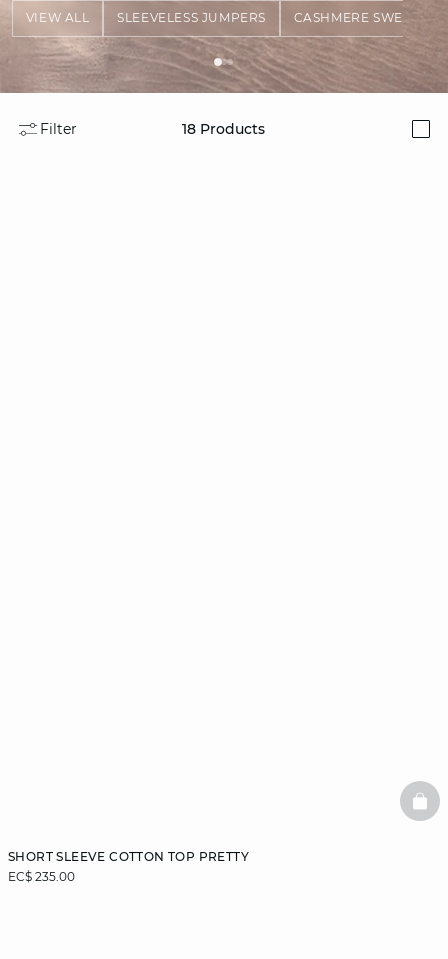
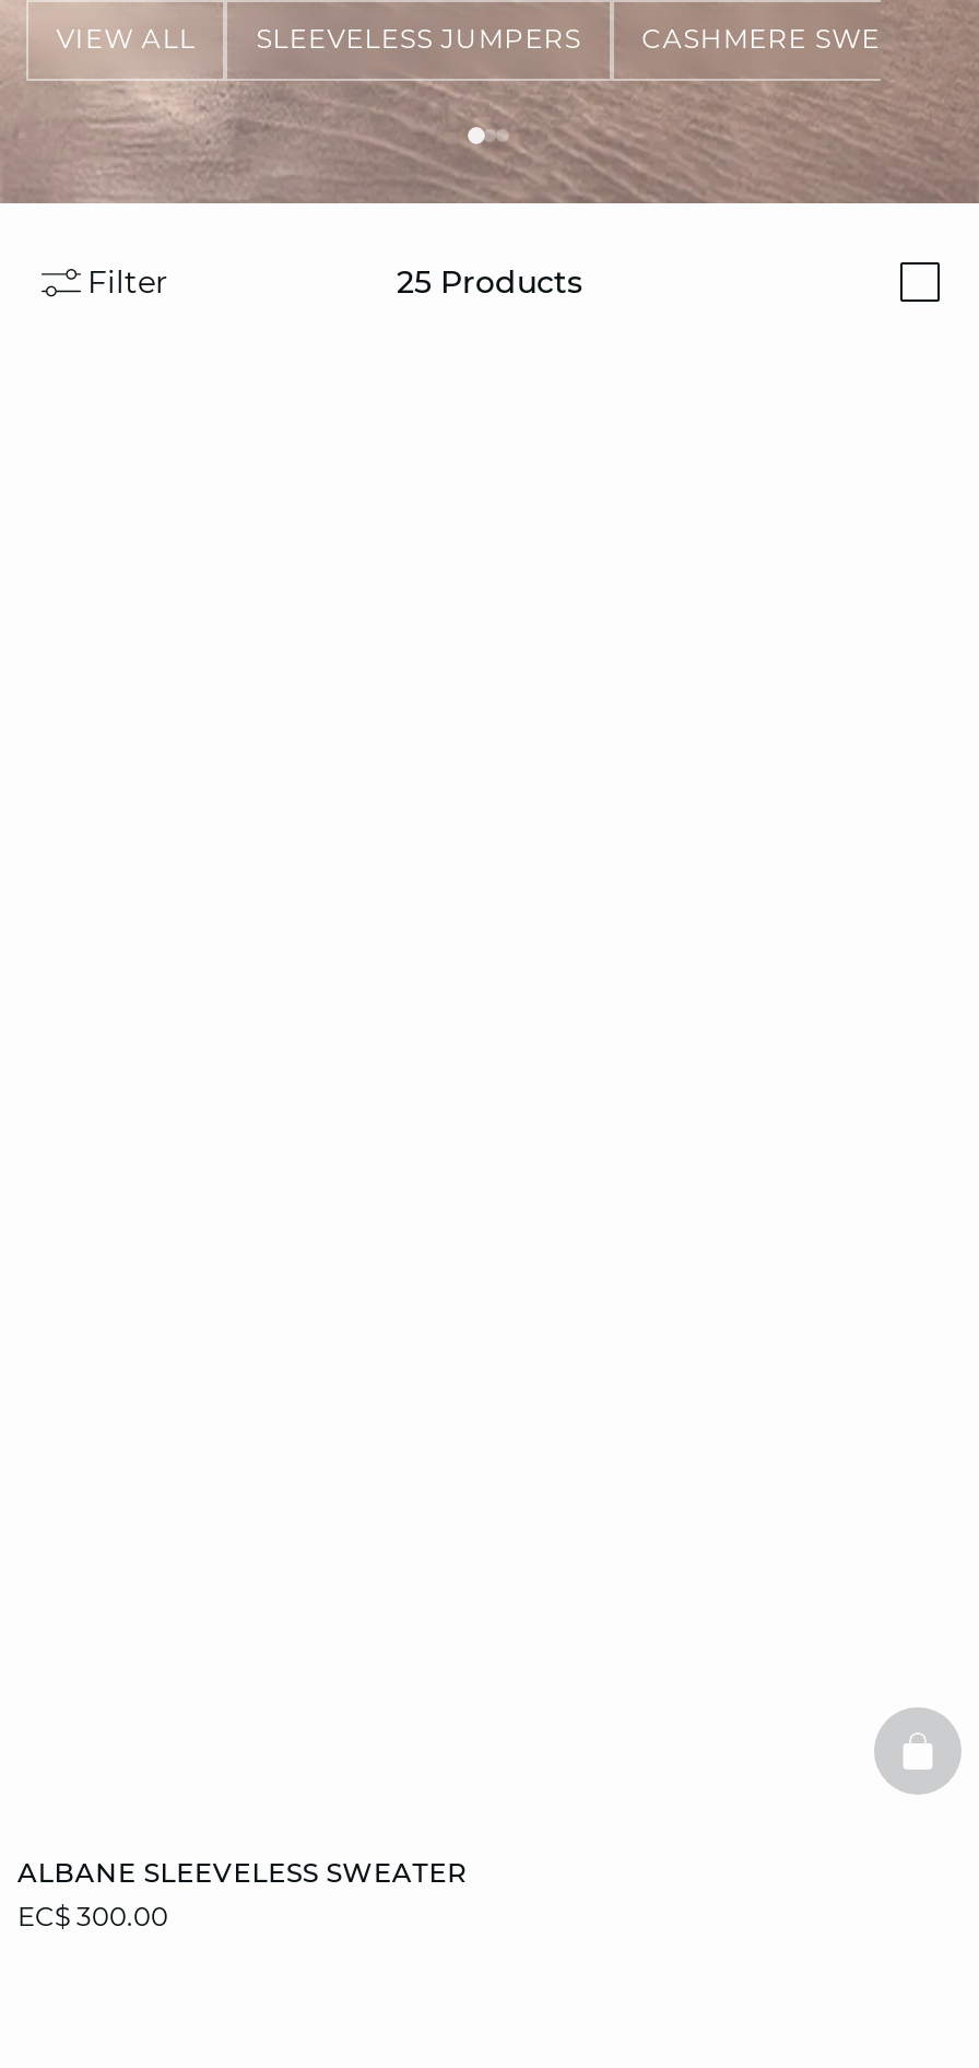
[182,120,265,138] 18 Products -> [397,262,582,302] 25 Products
[8,849,249,884] SHORT SLEEVE COTTON TOP PRETTY | EC$ 235.00 -> [17,1856,468,1932] ALBANE SLEEVELESS SWEATER | EC$ 300.00

